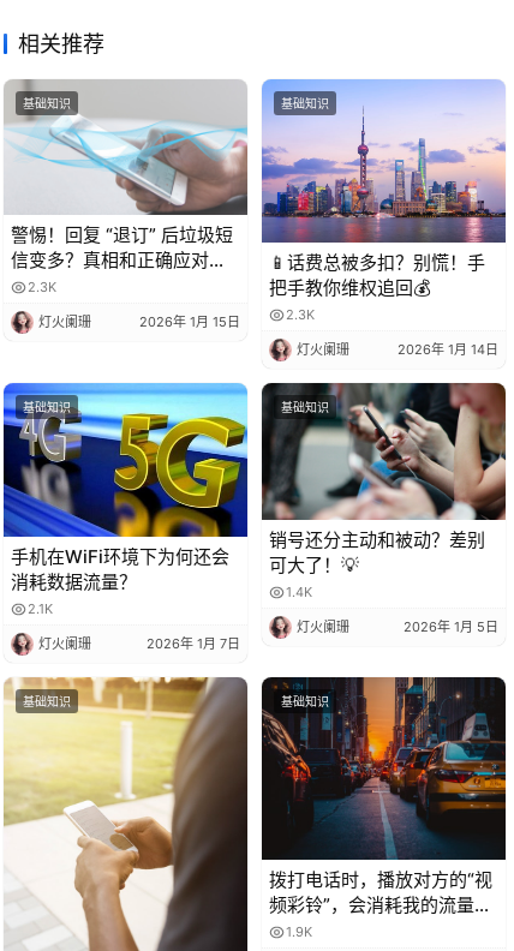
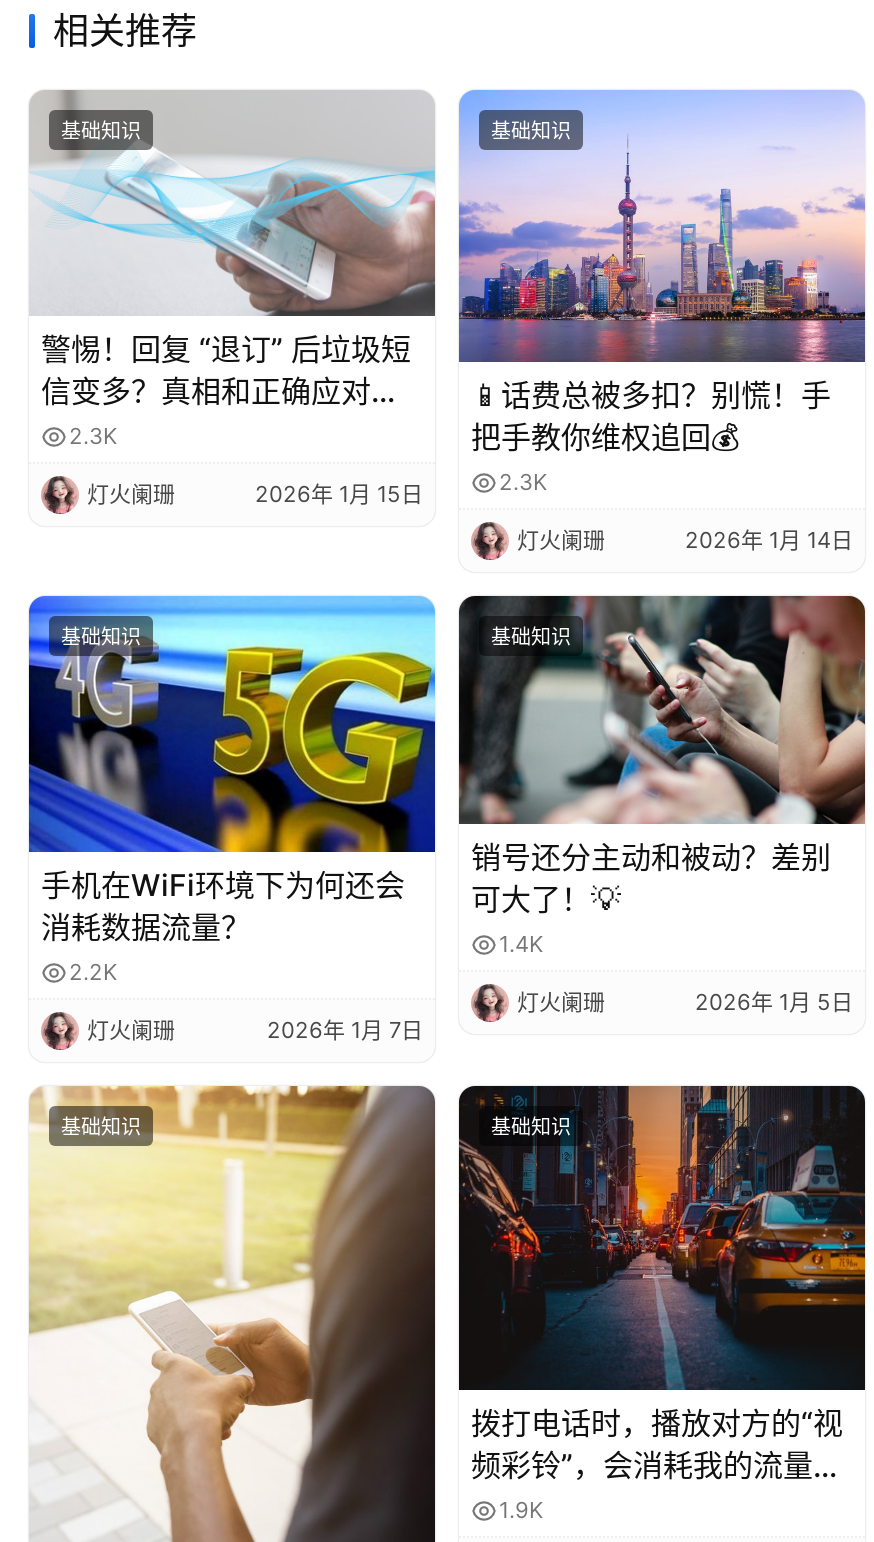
[28,600,53,617] 2.1K -> [69,958,117,986] 2.2K

